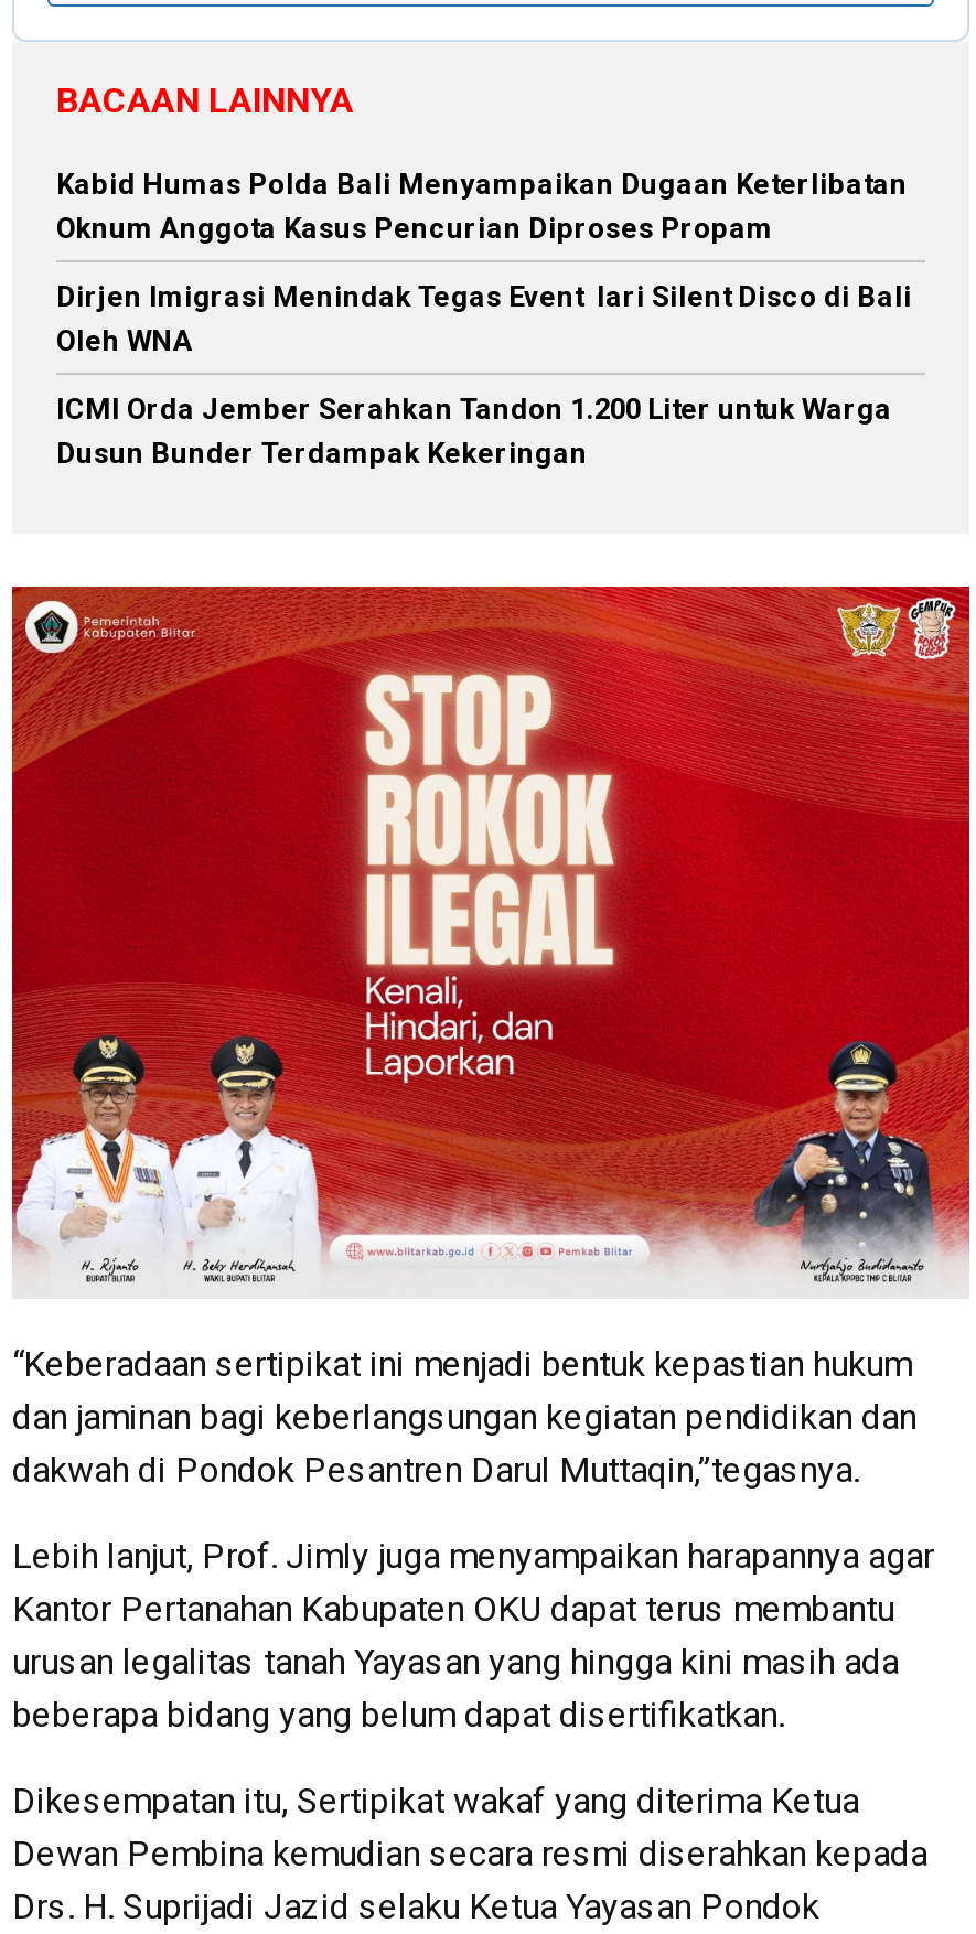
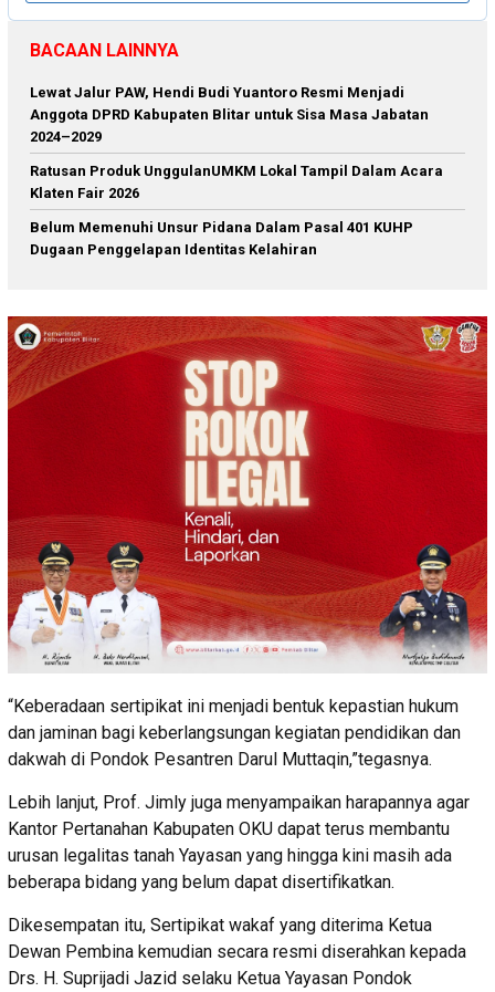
[56,168,908,245] Kabid Humas Polda Bali Menyampaikan Dugaan Keterlibatan | Oknum Anggota Kasus Pencurian Diproses Propam -> [30,84,429,145] Lewat Jalur PAW, Hendi Budi Yuantoro Resmi Menjadi | Anggota DPRD Kabupaten Blitar untuk Sisa Masa Jabatan | 2024–2029
[56,281,912,358] Dirjen Imigrasi Menindak Tegas Event lari Silent Disco di Bali | Oleh WNA -> [30,163,443,202] Ratusan Produk UnggulanUMKM Lokal Tampil Dalam Acara | Klaten Fair 2026
[56,393,892,470] ICMI Orda Jember Serahkan Tandon 1.200 Liter untuk Warga | Dusun Bunder Terdampak Kekeringan -> [30,219,413,258] Belum Memenuhi Unsur Pidana Dalam Pasal 401 KUHP | Dugaan Penggelapan Identitas Kelahiran

